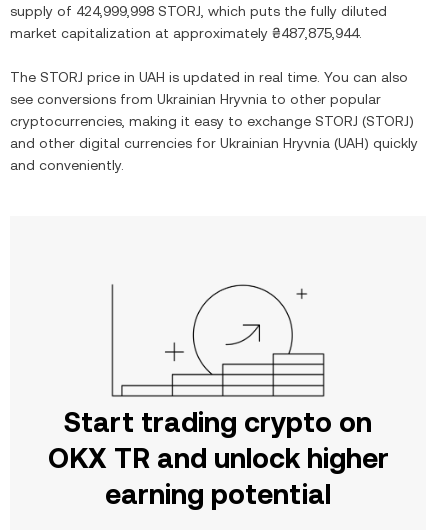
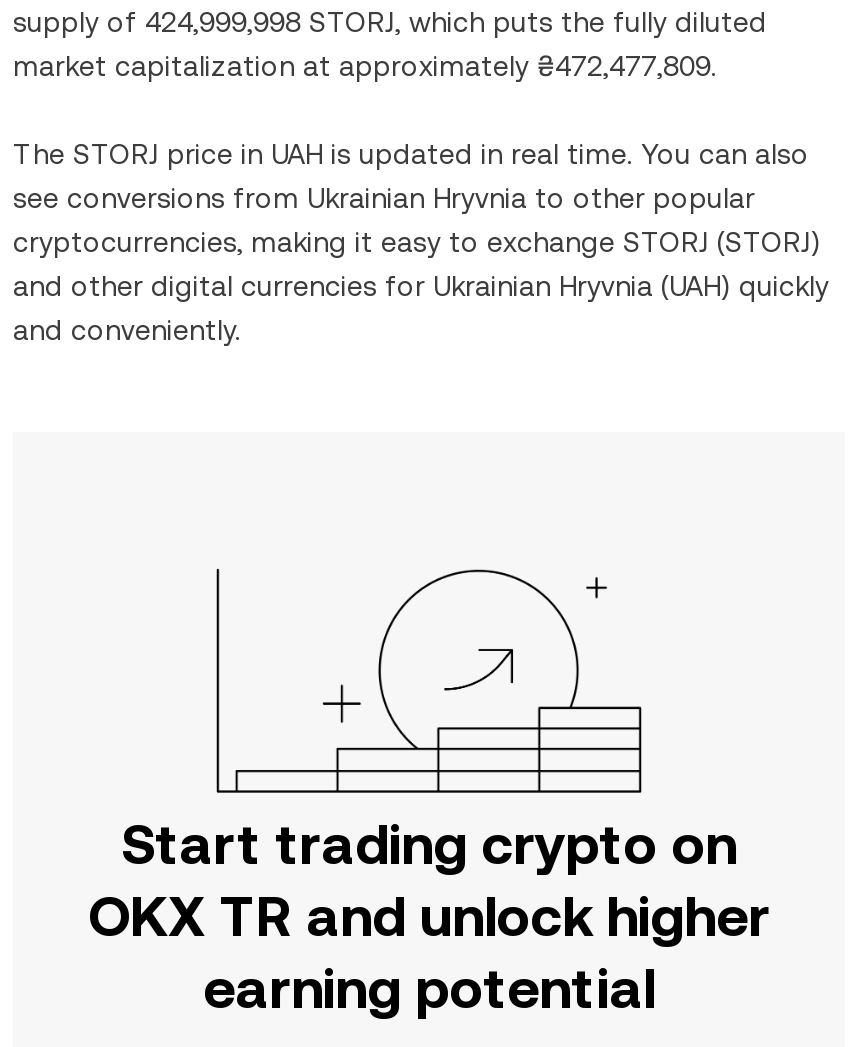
[10,25,362,41] market capitalization at approximately ₴487,875,944. -> [13,50,717,82] market capitalization at approximately ₴472,477,809.

